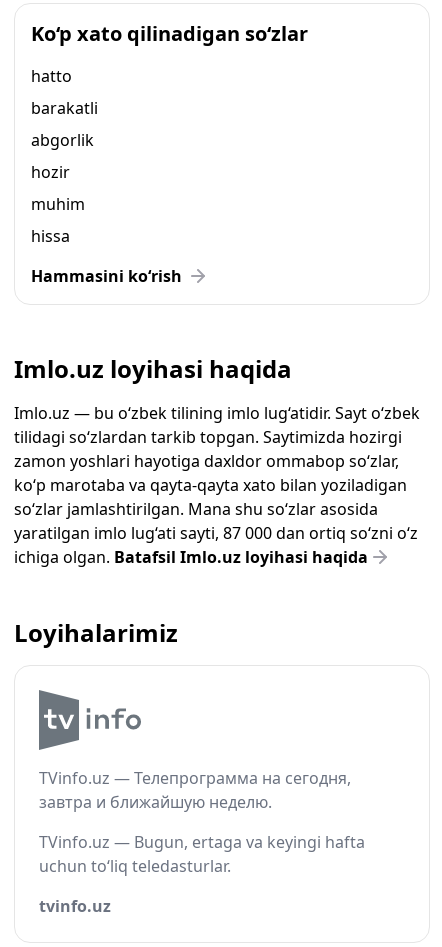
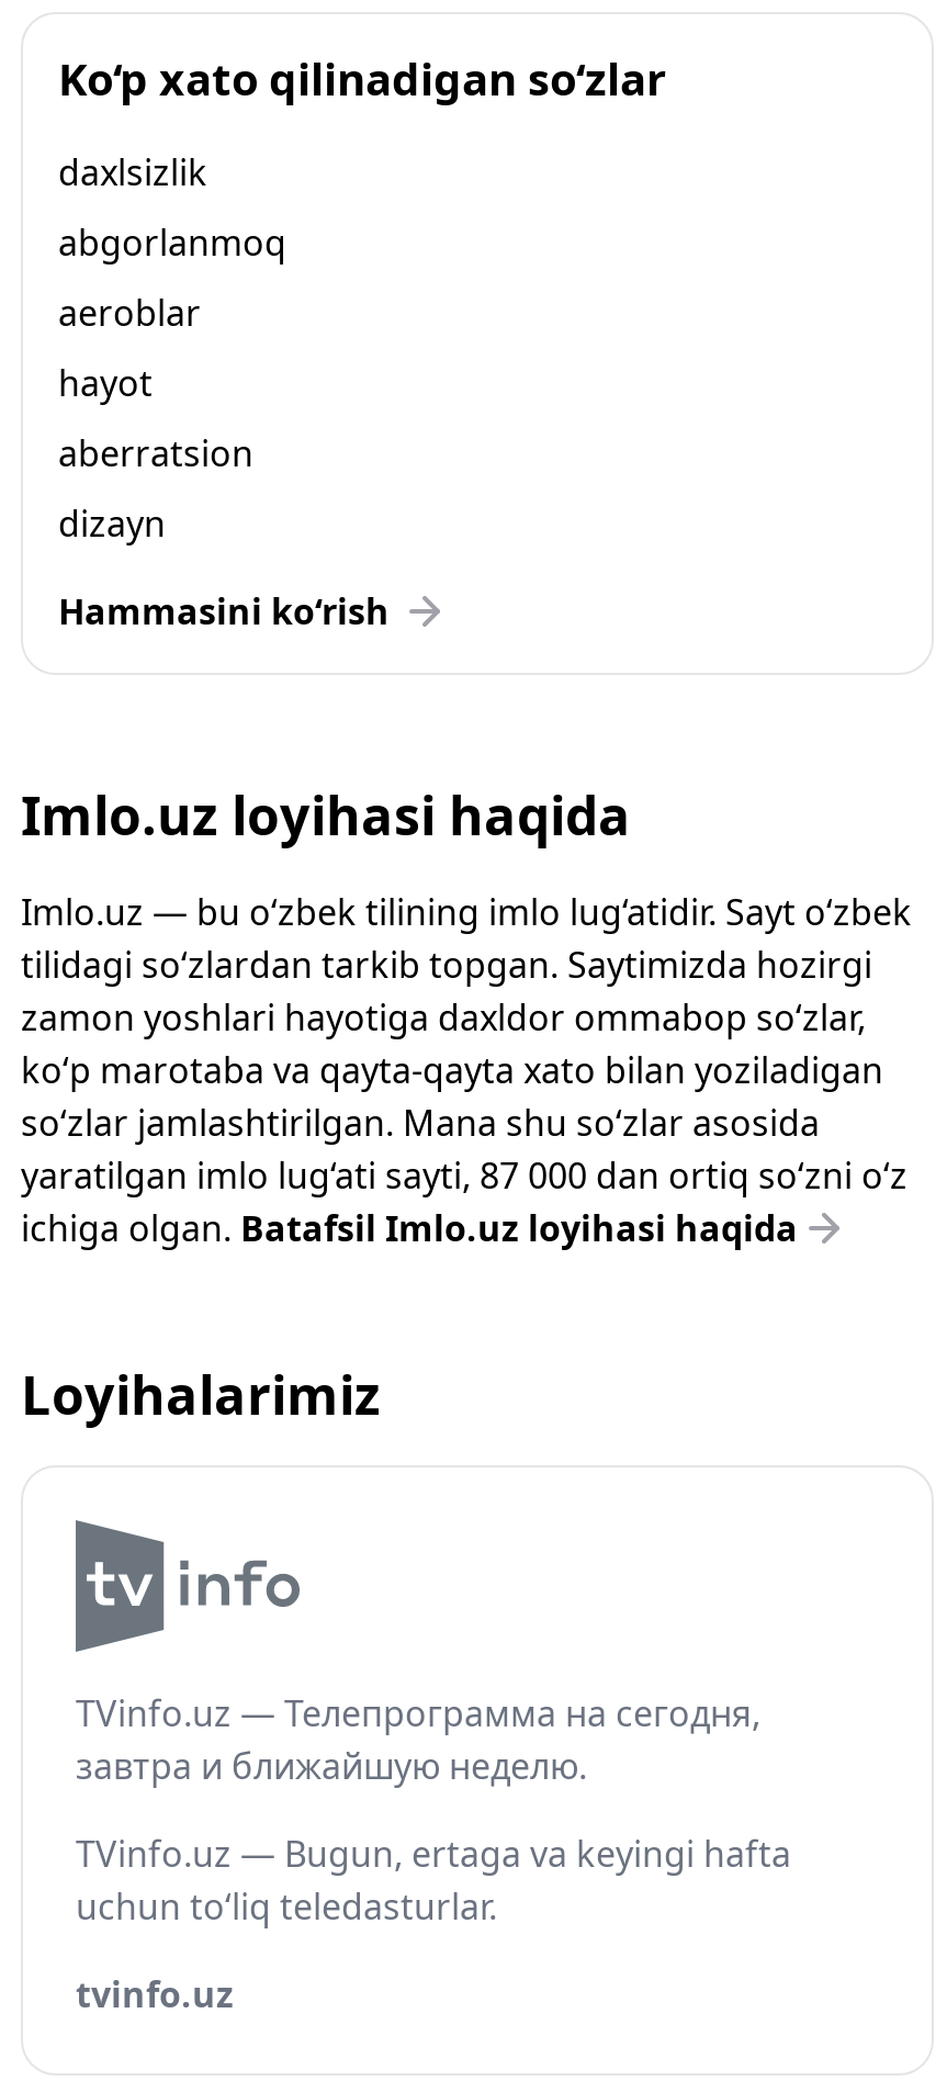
[31,65,72,87] hatto -> [58,148,207,196] daxlsizlik
[31,97,98,119] barakatli -> [58,218,286,267] abgorlanmoq
[31,129,94,151] abgorlik -> [58,289,201,337] aeroblar
[31,161,70,183] hozir -> [58,359,153,407] hayot
[31,193,85,215] muhim -> [58,429,253,477] aberratsion
[31,225,70,247] hissa -> [58,499,166,548] dizayn

